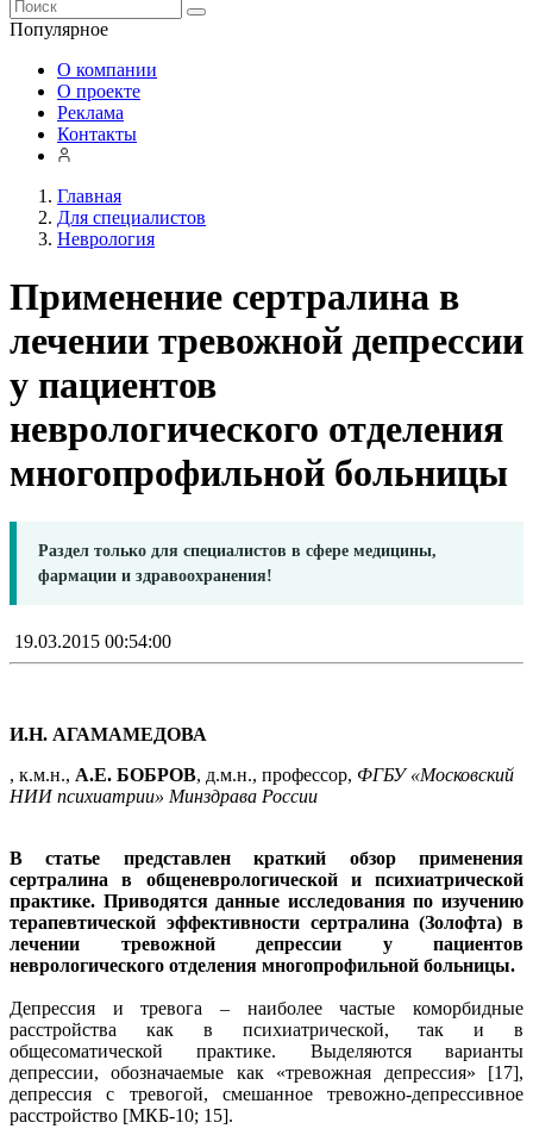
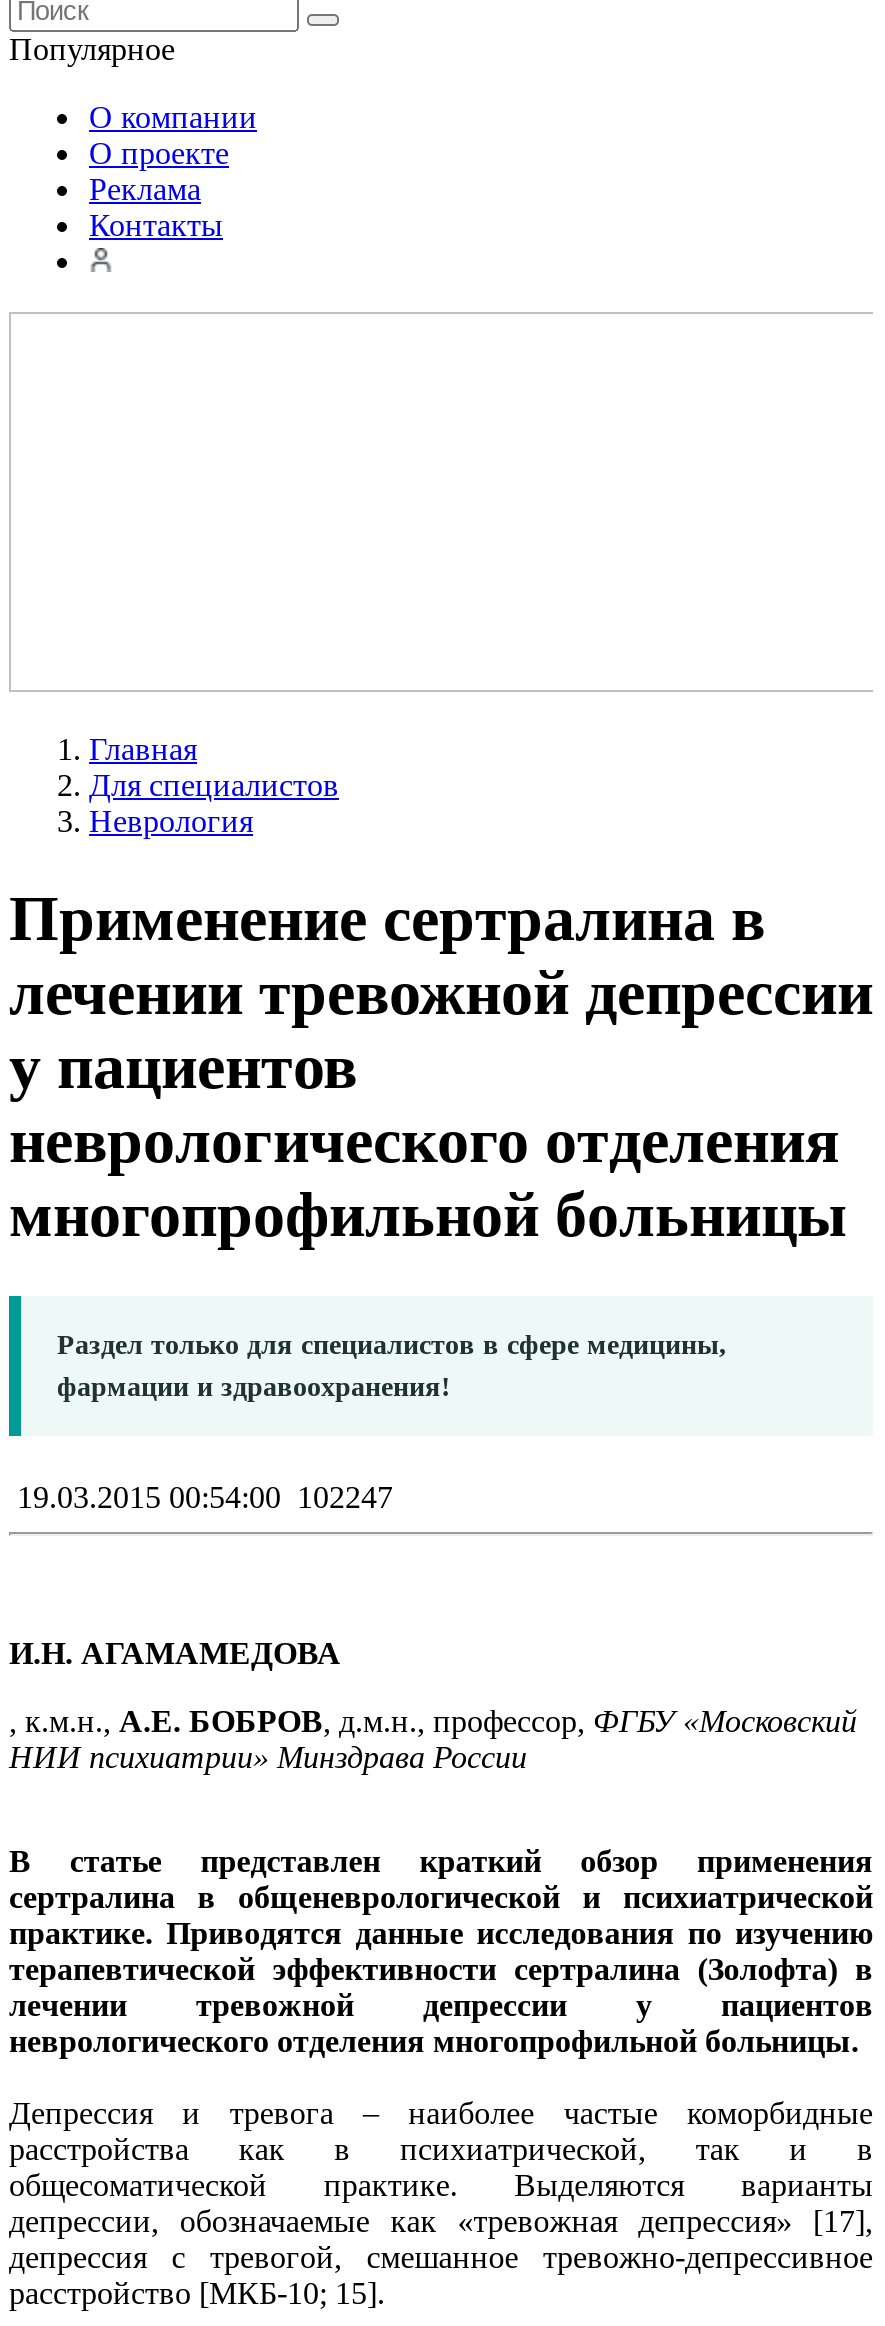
[10,631,171,651] 19.03.2015 00:54:00 -> [9,1480,393,1514] 19.03.2015 00:54:00 102247

